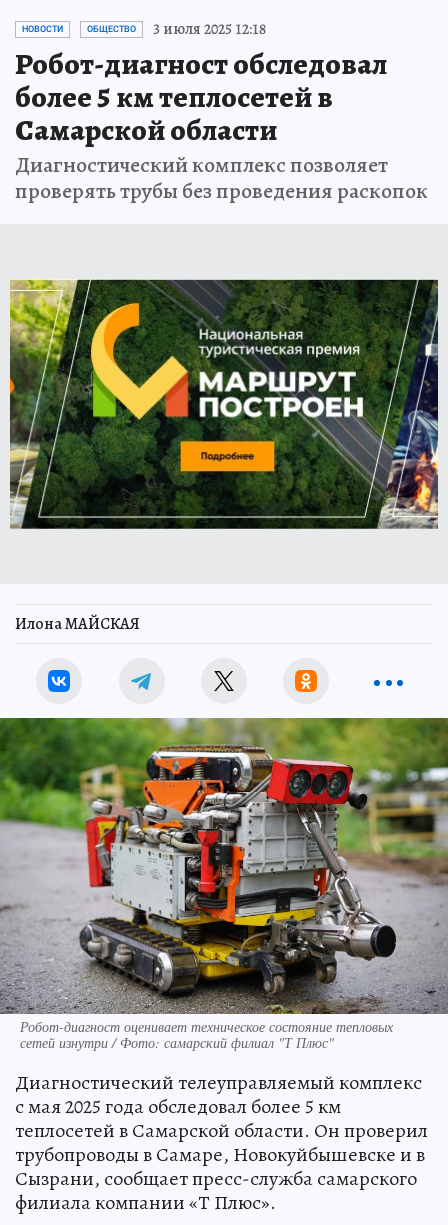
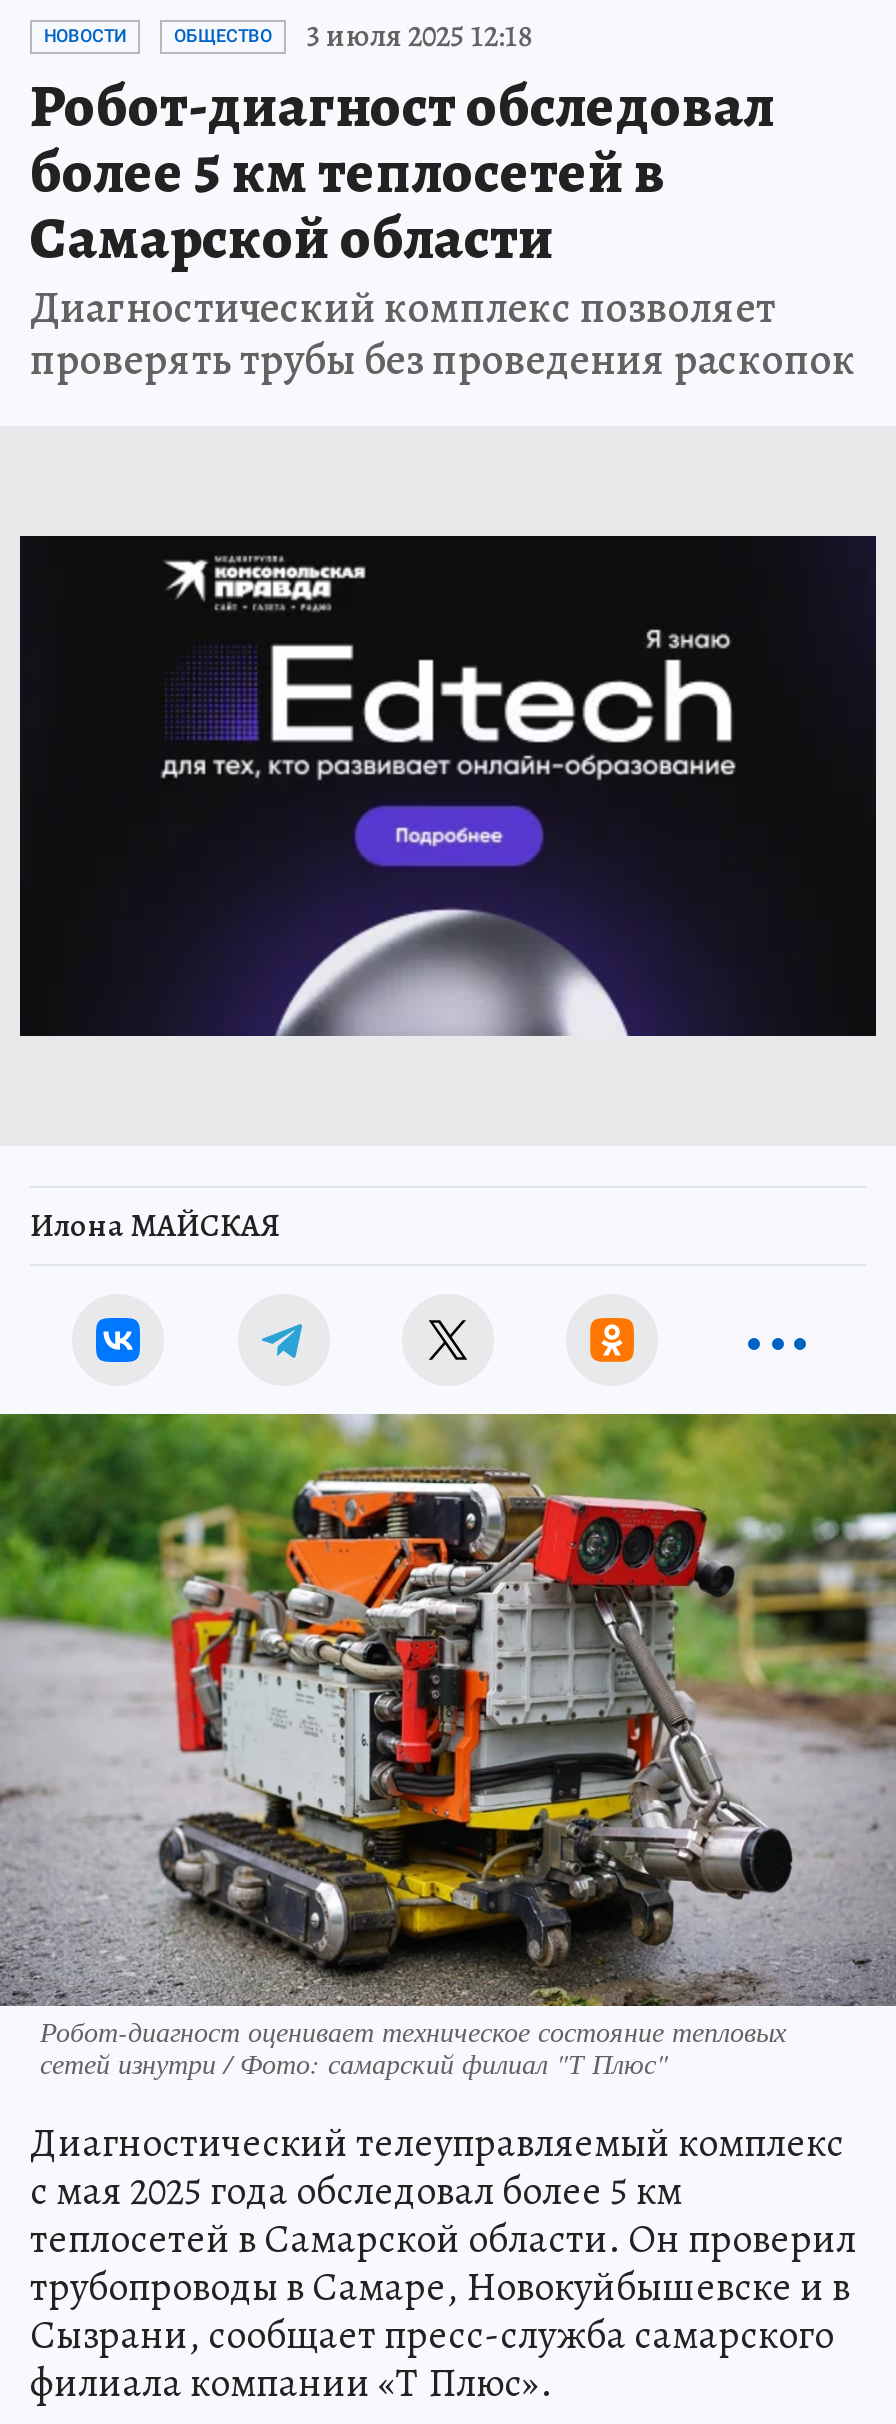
[9,279,439,530] [image] -> [18,534,878,1036] [image]

